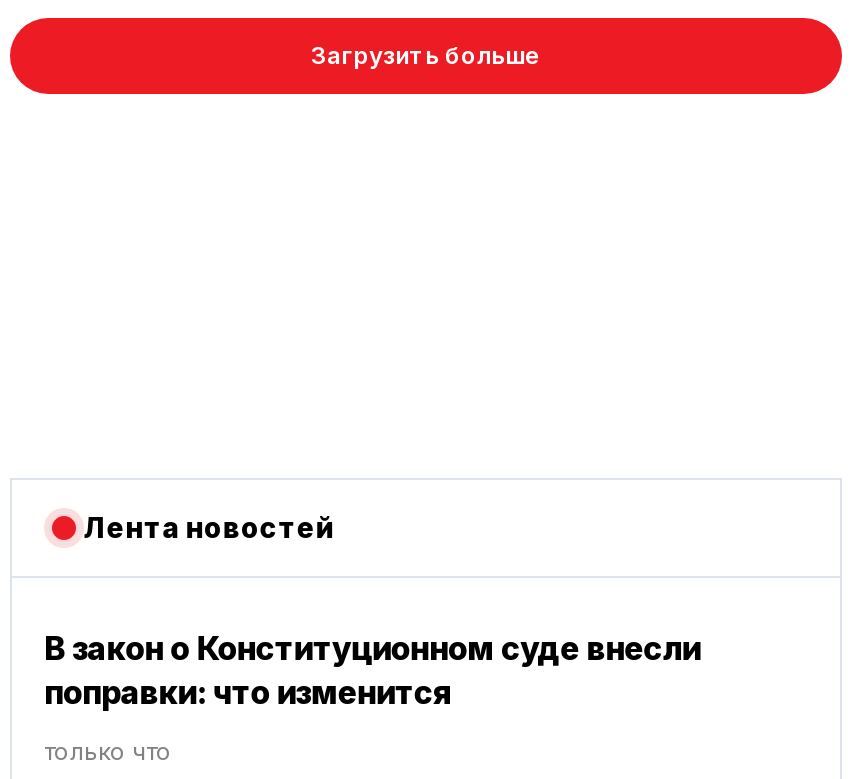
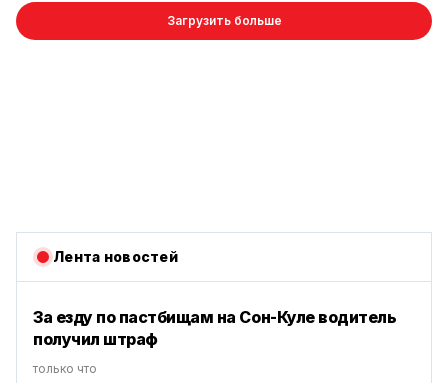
[44,628,700,712] В закон о Конституционном суде внесли | поправки: что изменится -> [33,307,396,349] За езду по пастбищам на Сон-Куле водитель | получил штраф

